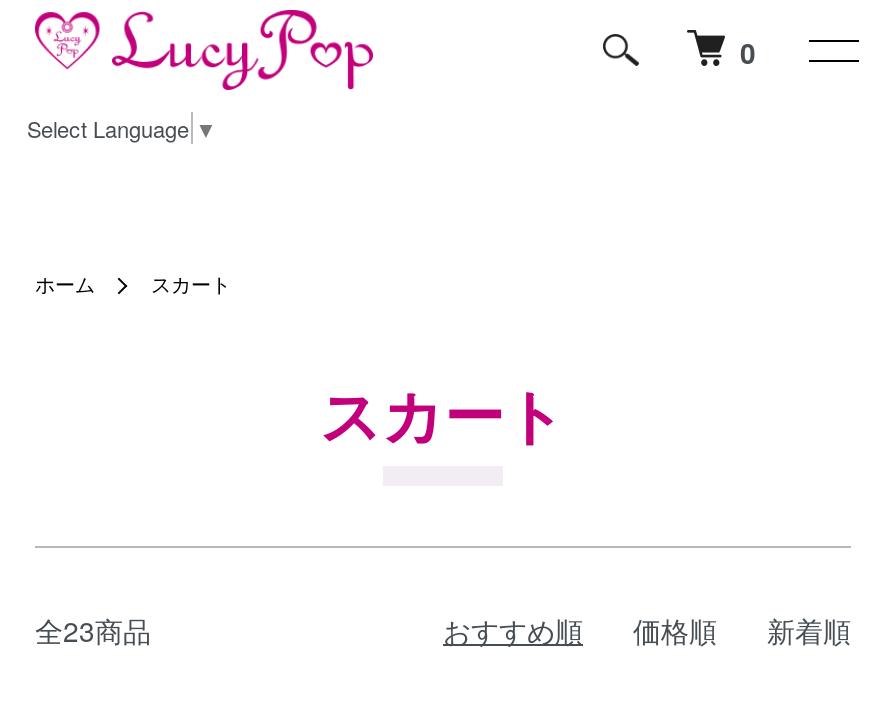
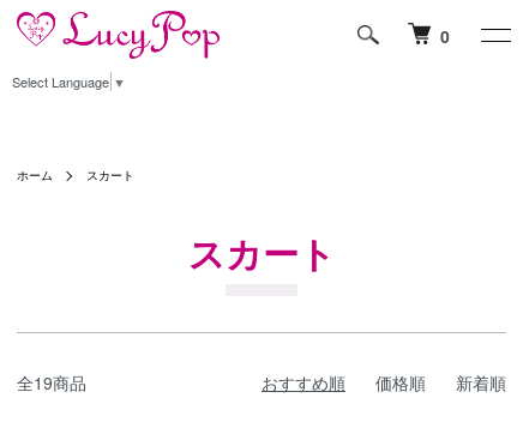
[35,610,151,650] 全23商品 -> [17,370,86,394] 全19商品

